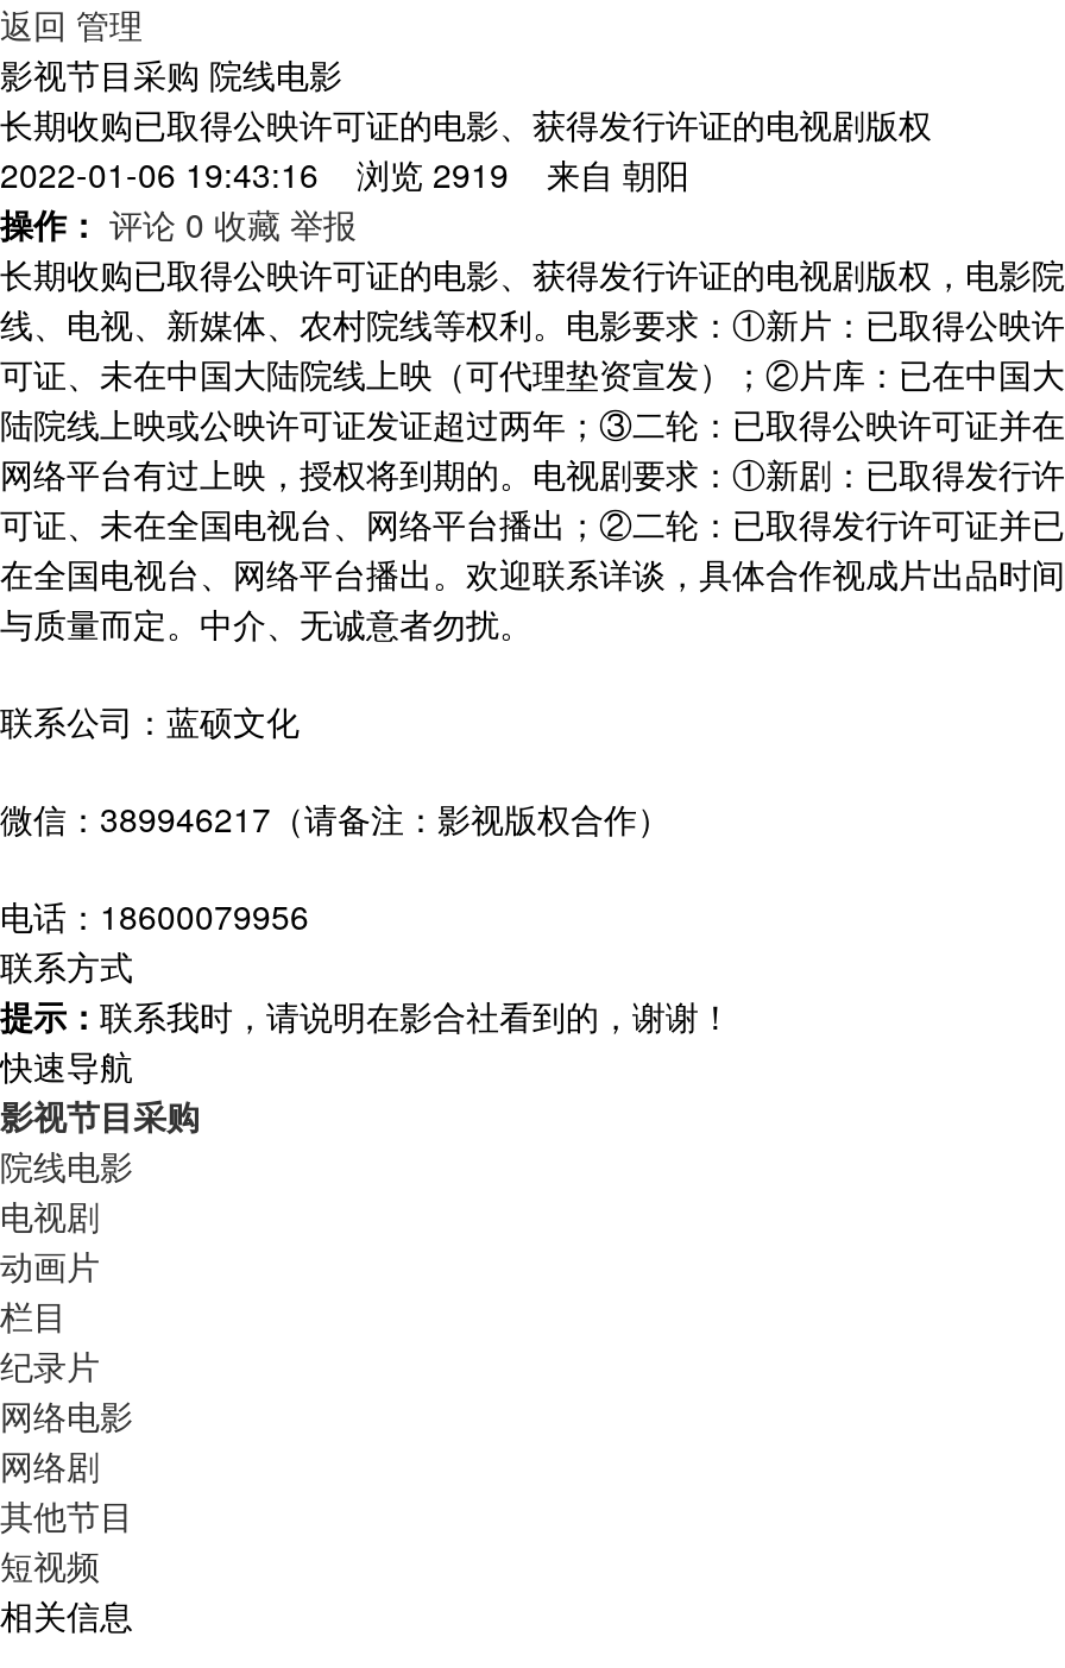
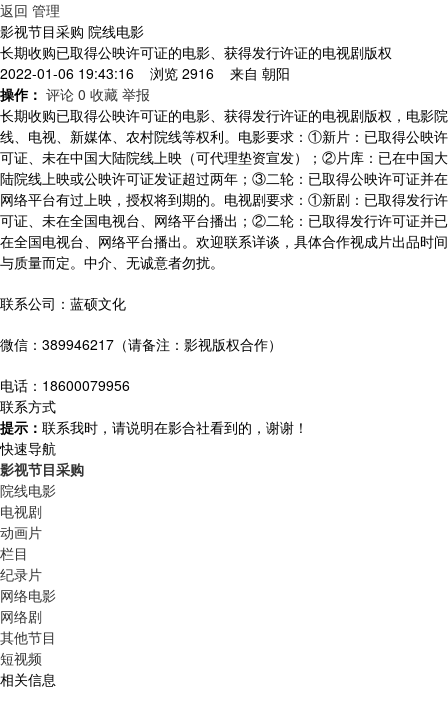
[0,150,689,197] 2022-01-06 19:43:16 浏览 2919 来自朝阳 -> [0,63,290,83] 2022-01-06 19:43:16 浏览 2916 来自朝阳

